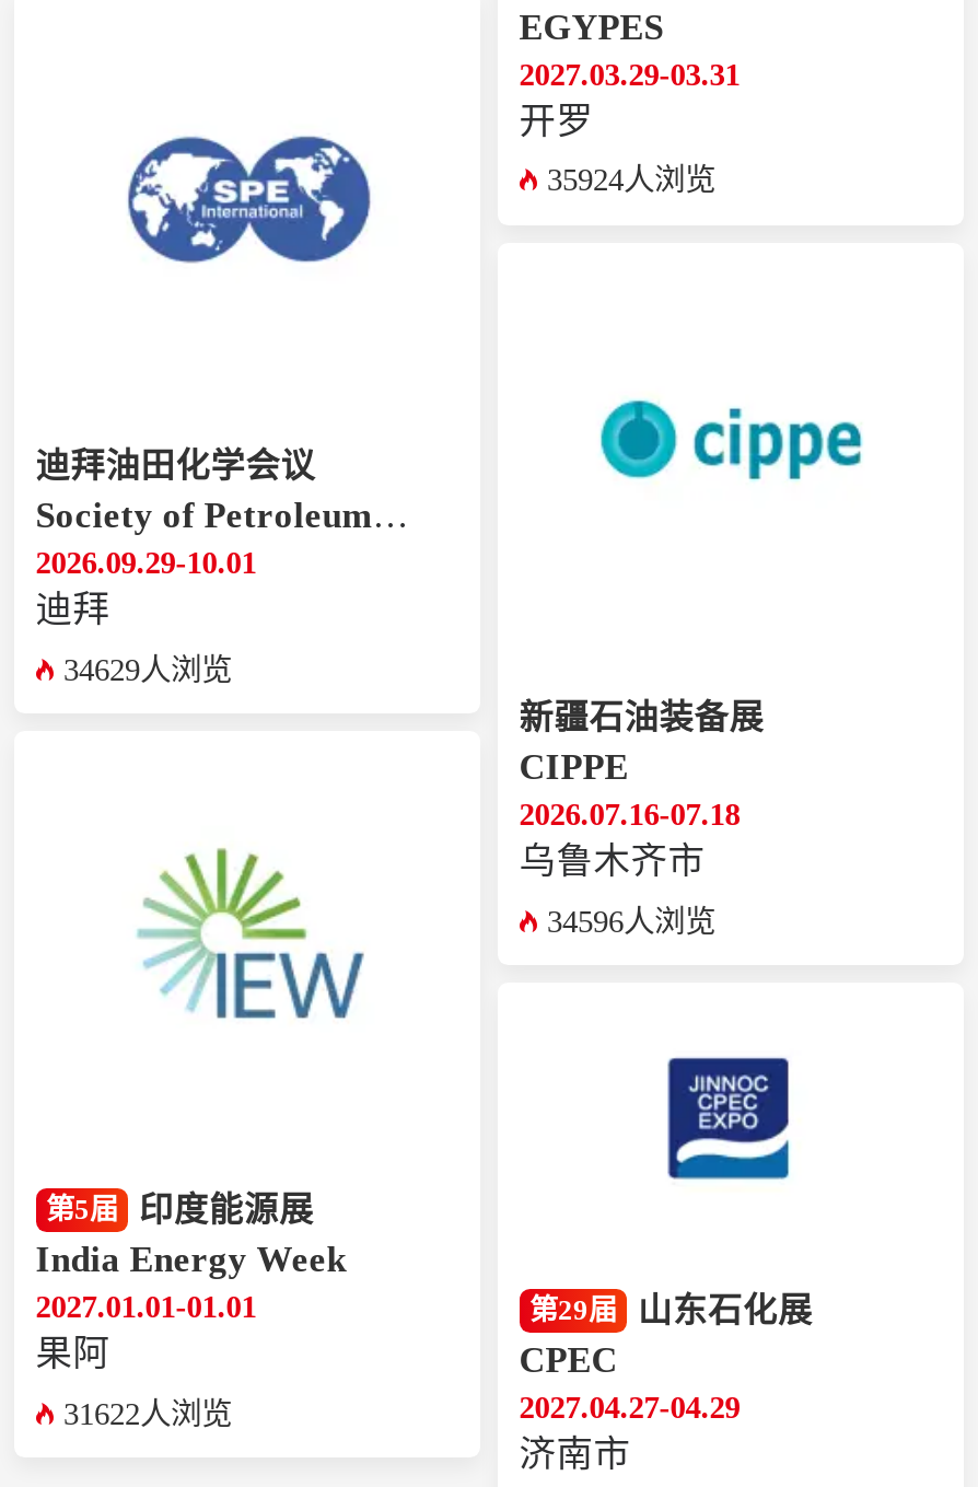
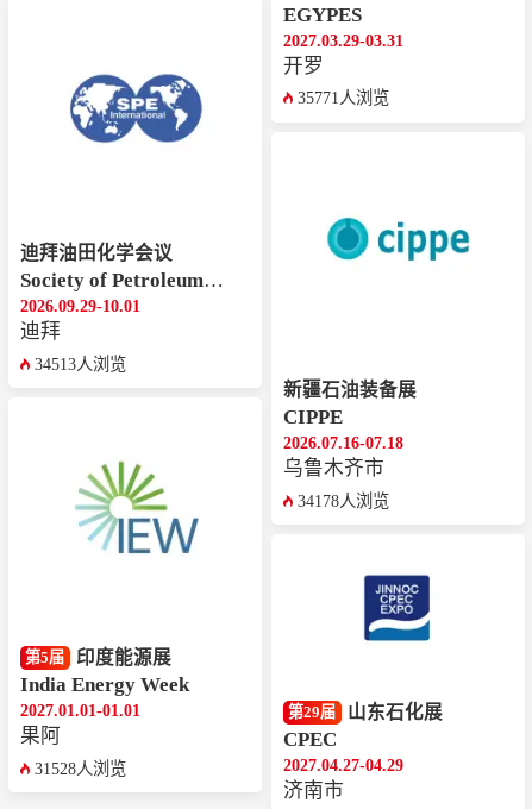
[547,162,715,197] 35924人浏览 -> [298,88,390,107] 35771人浏览
[63,651,232,686] 34629人浏览 -> [35,354,127,373] 34513人浏览
[547,903,715,938] 34596人浏览 -> [298,491,390,510] 34178人浏览
[63,1396,232,1431] 31622人浏览 -> [35,759,127,778] 31528人浏览

